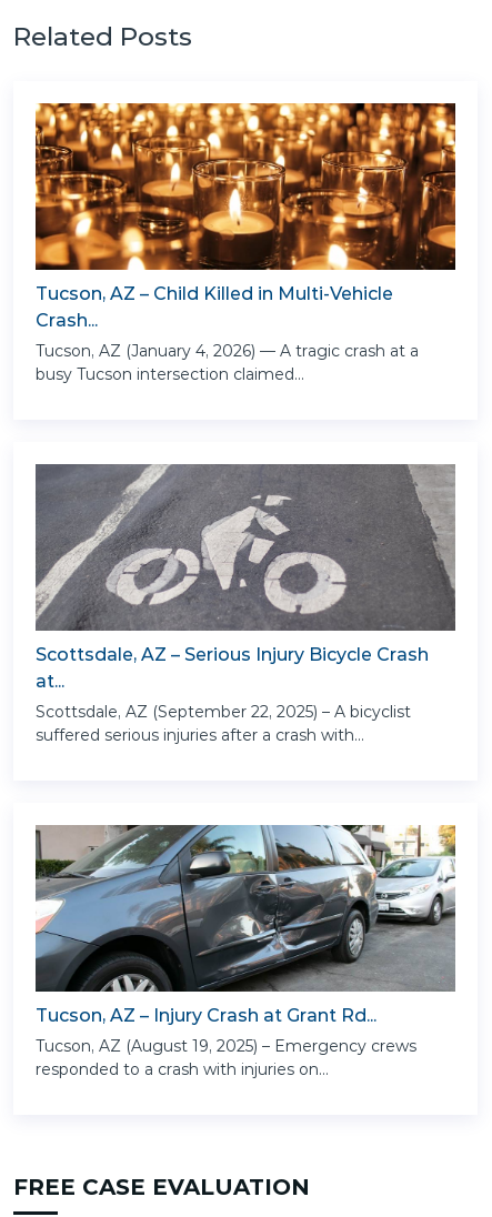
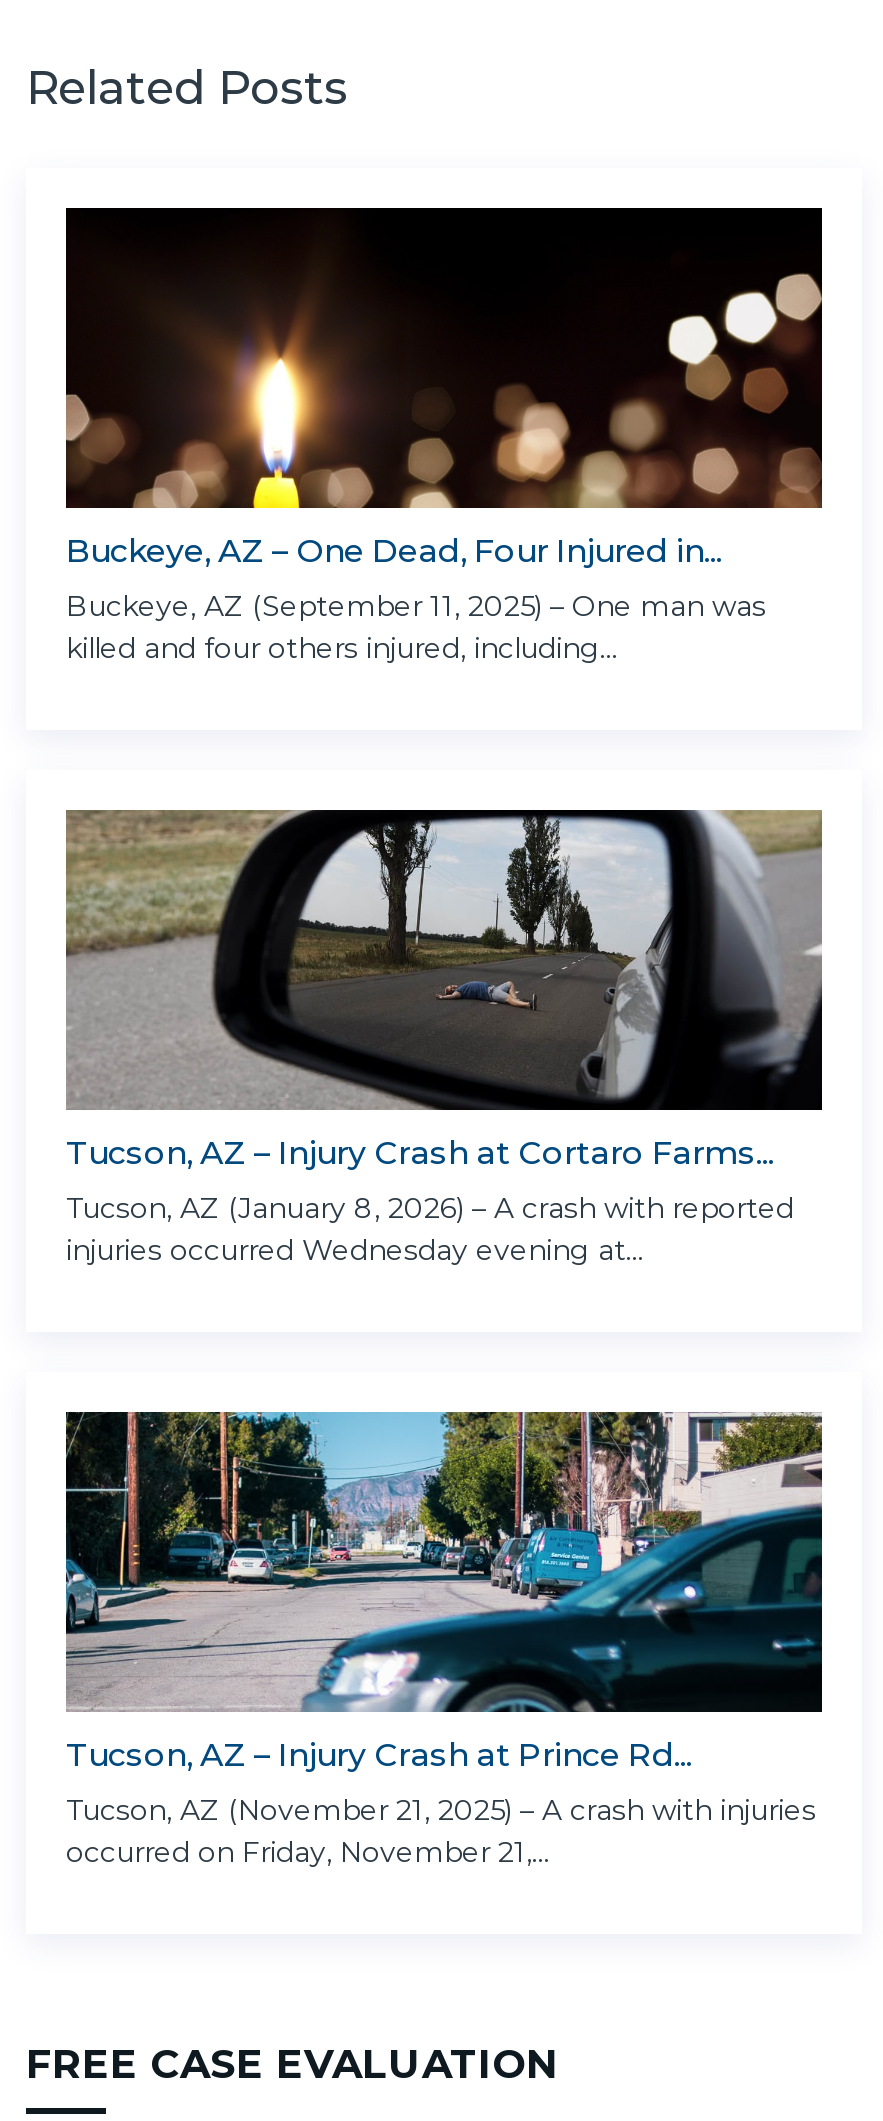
[34,102,456,331] [image] | Tucson, AZ – Child Killed in Multi-Vehicle | Crash... -> [64,206,824,569] [image] | Buckeye, AZ – One Dead, Four Injured in...
[36,341,419,384] Tucson, AZ (January 4, 2026) — A tragic crash at a | busy Tucson intersection claimed... -> [66,587,766,665] Buckeye, AZ (September 11, 2025) – One man was | killed and four others injured, including...
[36,463,455,691] [image] | Scottsdale, AZ – Serious Injury Bicycle Crash | at... -> [66,808,822,1171] [image] | Tucson, AZ – Injury Crash at Cortaro Farms...
[36,701,411,745] Scottsdale, AZ (September 22, 2025) – A bicyclist | suffered serious injuries after a crash with... -> [66,1189,794,1267] Tucson, AZ (January 8, 2026) – A crash with reported | injuries occurred Wednesday evening at...
[36,824,456,1026] [image] | Tucson, AZ – Injury Crash at Grant Rd... -> [64,1410,824,1773] [image] | Tucson, AZ – Injury Crash at Prince Rd...
[36,1036,416,1079] Tucson, AZ (August 19, 2025) – Emergency crews | responded to a crash with injuries on... -> [66,1791,816,1869] Tucson, AZ (November 21, 2025) – A crash with injuries | occurred on Friday, November 21,...

